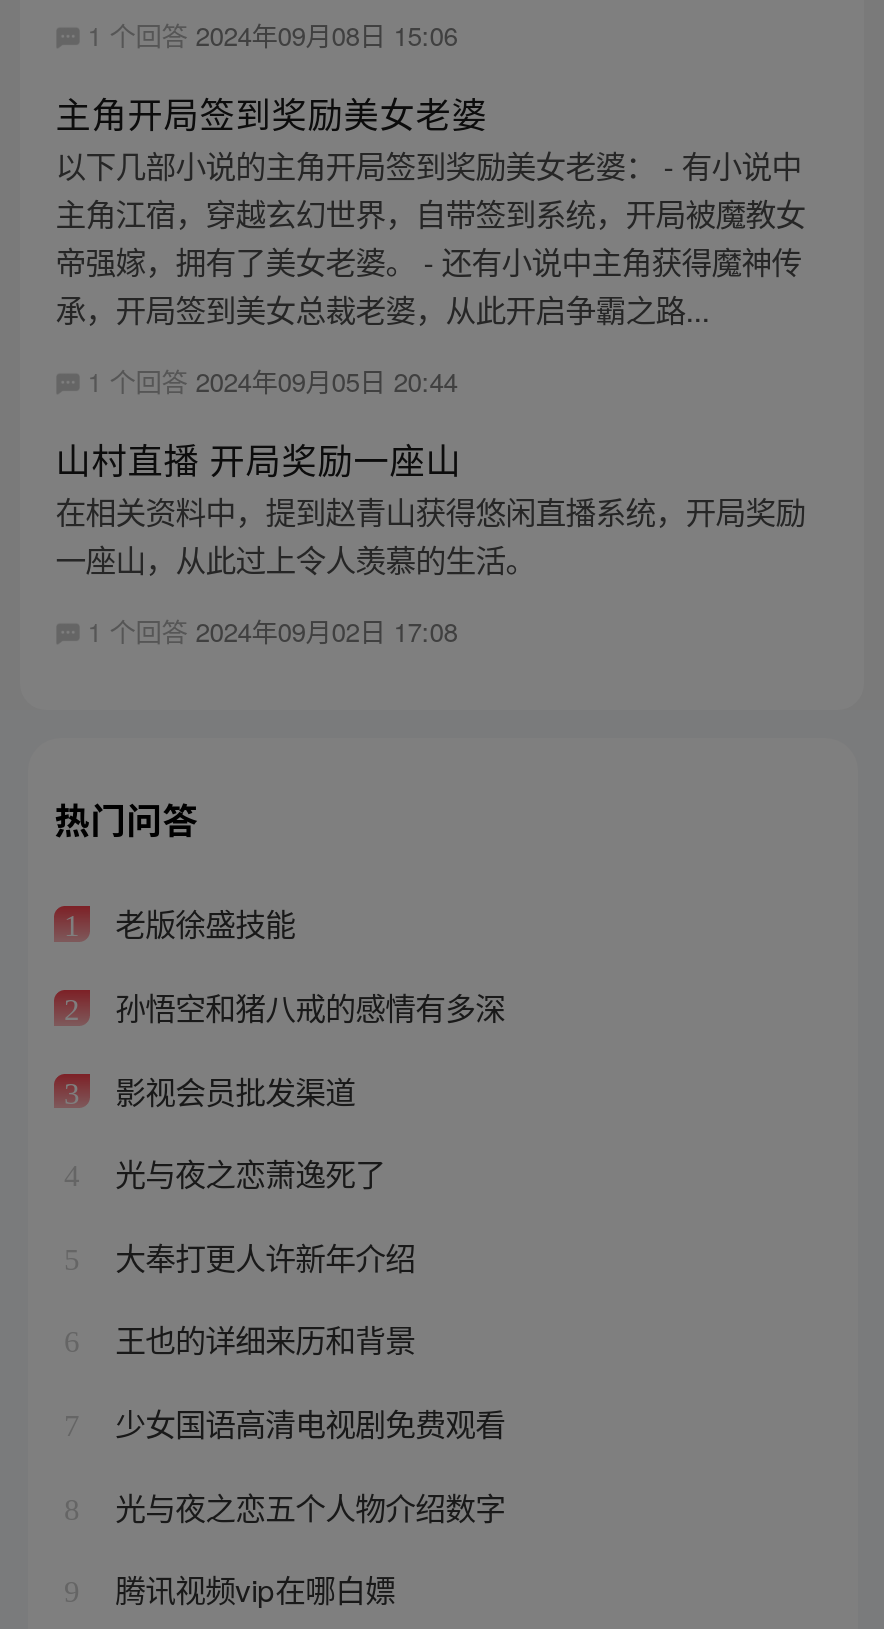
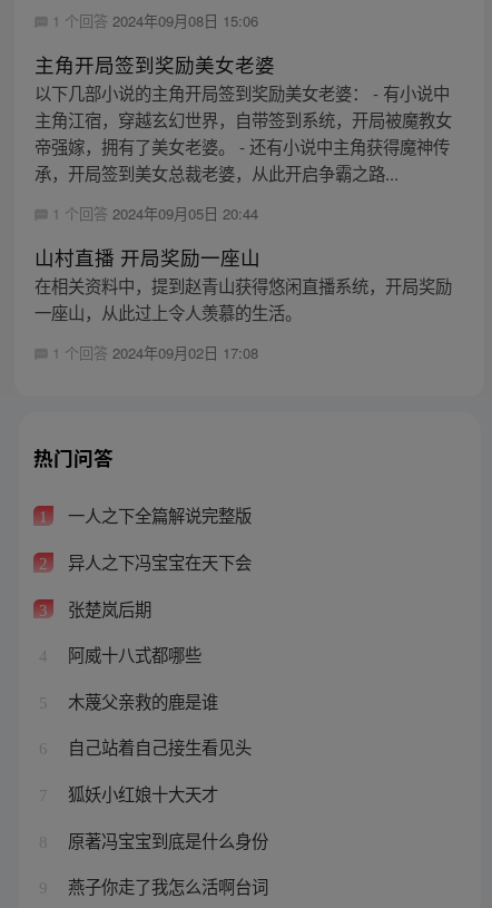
[107,901,295,945] 老版徐盛技能 -> [63,503,251,528] 一人之下全篇解说完整版
[107,984,505,1028] 孙悟空和猪八戒的感情有多深 -> [63,549,251,574] 异人之下冯宝宝在天下会
[107,1067,355,1111] 影视会员批发渠道 -> [63,596,151,620] 张楚岚后期
[107,1151,385,1195] 光与夜之恋萧逸死了 -> [63,642,201,667] 阿威十八式都哪些
[107,1234,415,1278] 大奉打更人许新年介绍 -> [63,688,218,713] 木蔑父亲救的鹿是谁
[107,1317,415,1361] 王也的详细来历和背景 -> [63,735,251,759] 自己站着自己接生看见头
[107,1400,505,1444] 少女国语高清电视剧免费观看 -> [63,781,218,806] 狐妖小红娘十大天才
[107,1483,505,1527] 光与夜之恋五个人物介绍数字 -> [63,827,268,852] 原著冯宝宝到底是什么身份
[107,1566,395,1610] 腾讯视频vip在哪白嫖 -> [63,874,268,898] 燕子你走了我怎么活啊台词

